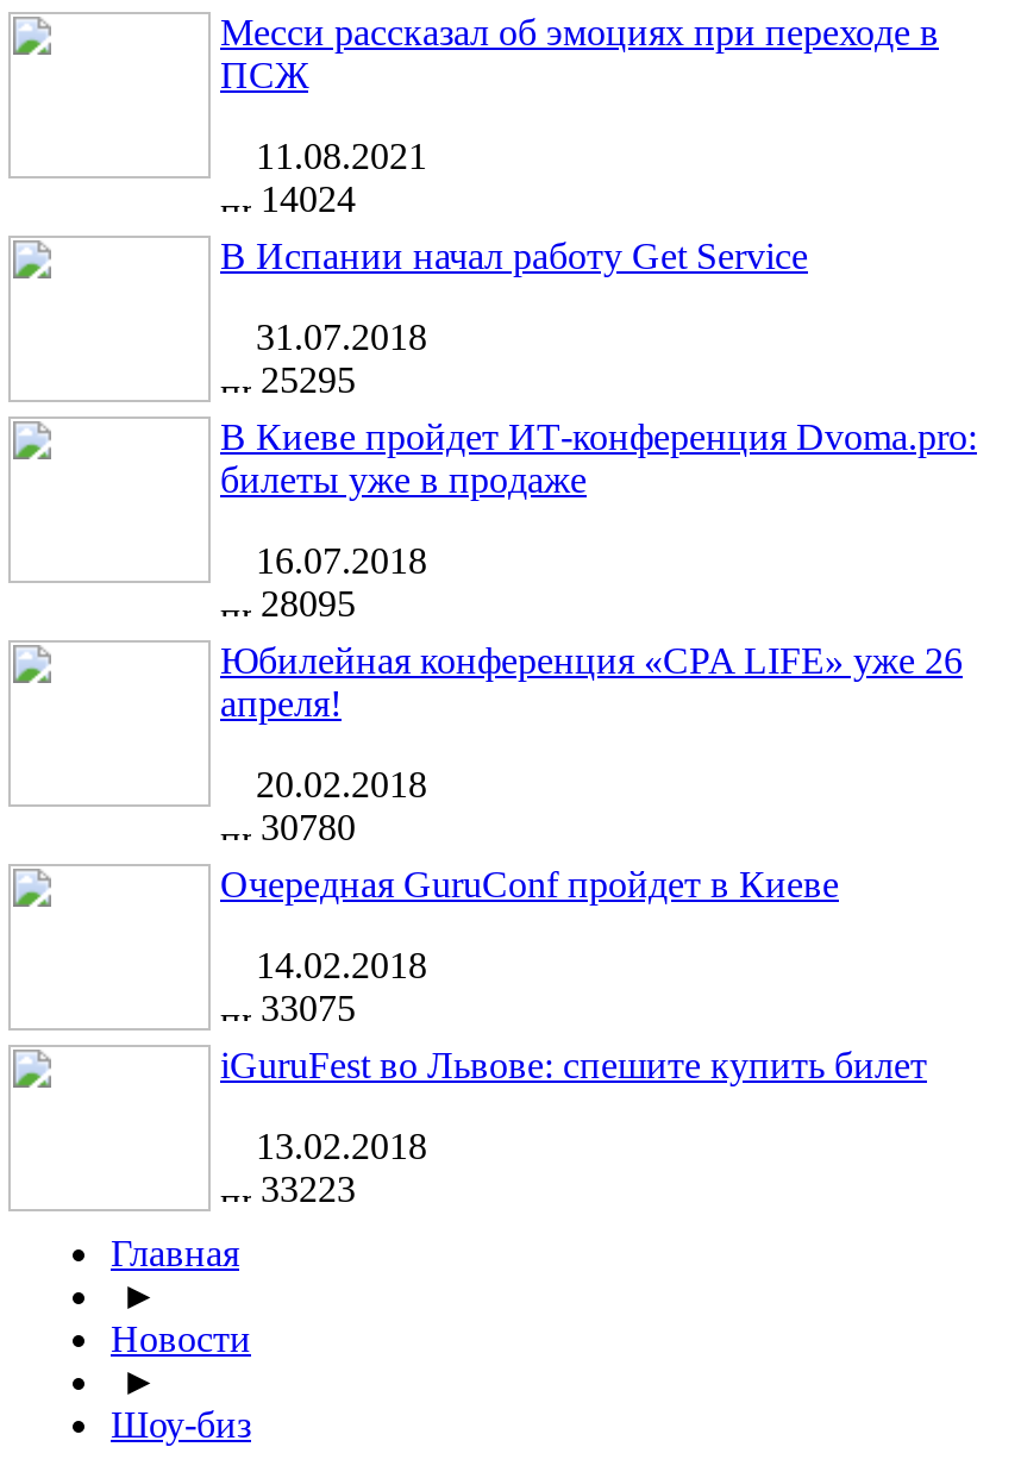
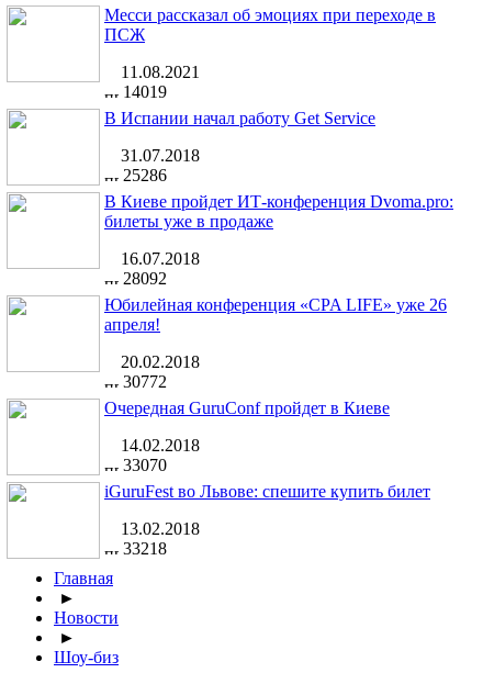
[251,178,356,219] 14024 -> [119,82,167,101] 14019
[251,359,356,400] 25295 -> [119,166,167,184] 25286
[251,583,356,624] 28095 -> [119,269,167,288] 28092
[251,807,356,847] 30780 -> [119,372,167,391] 30772
[251,988,356,1028] 33075 -> [119,456,167,474] 33070
[251,1169,356,1209] 33223 -> [119,539,167,558] 33218

